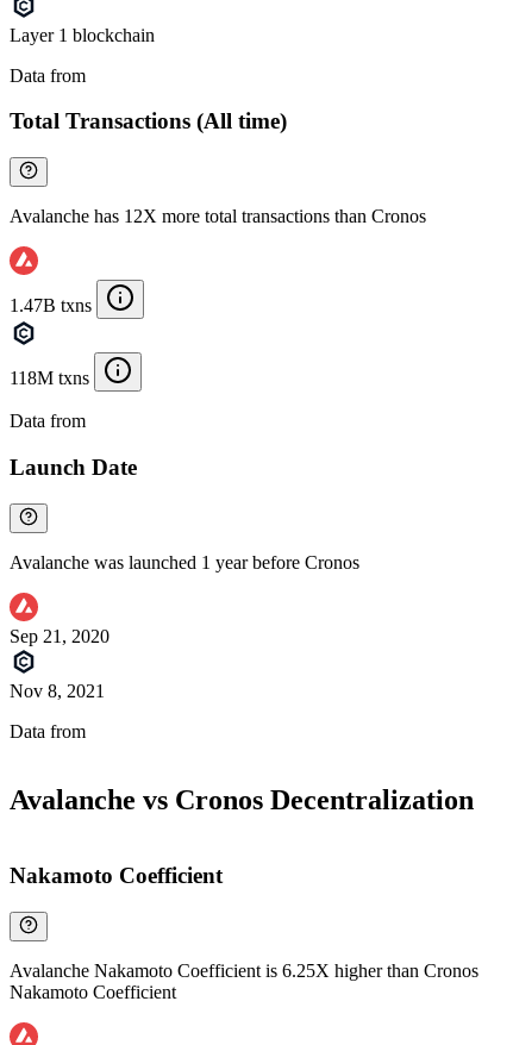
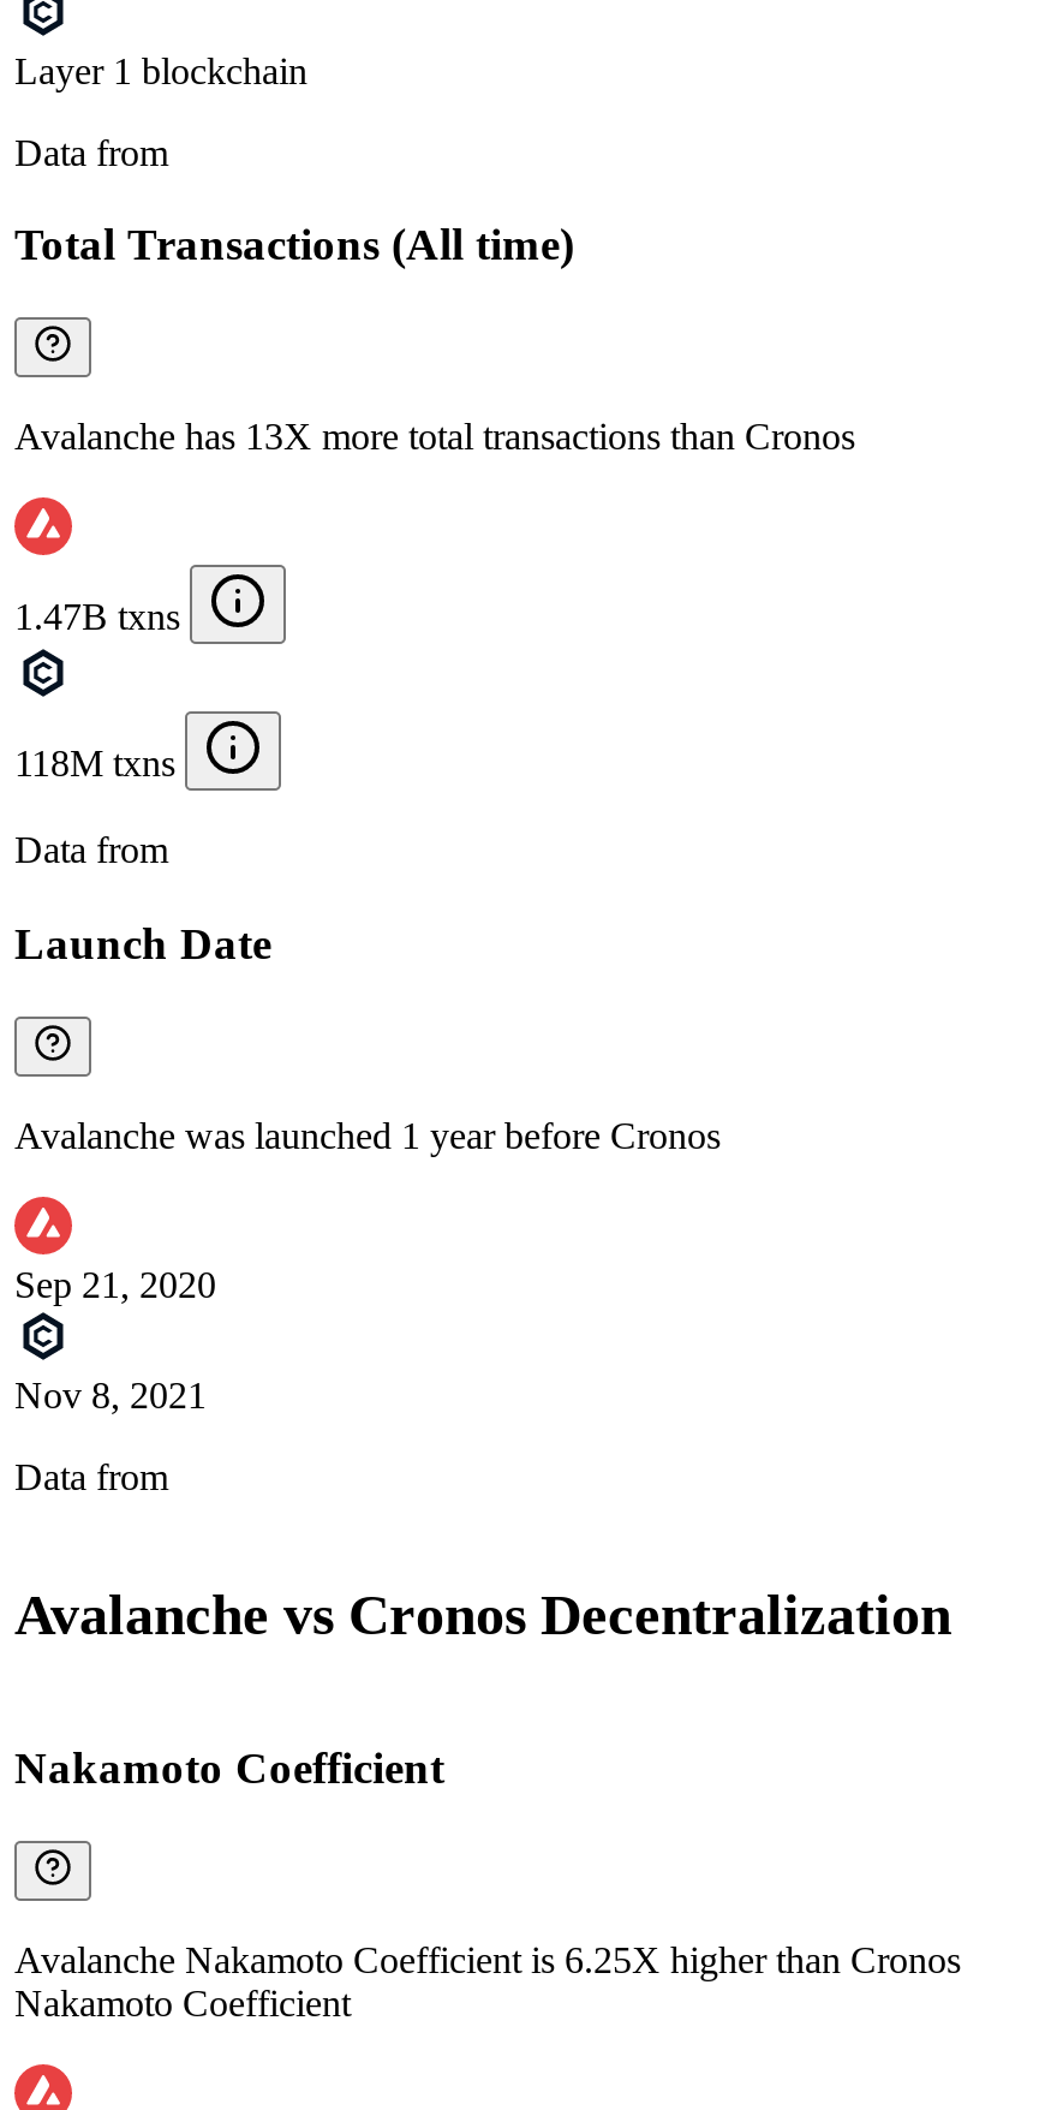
[10,206,426,226] Avalanche has 12X more total transactions than Cronos -> [14,416,855,457] Avalanche has 13X more total transactions than Cronos

